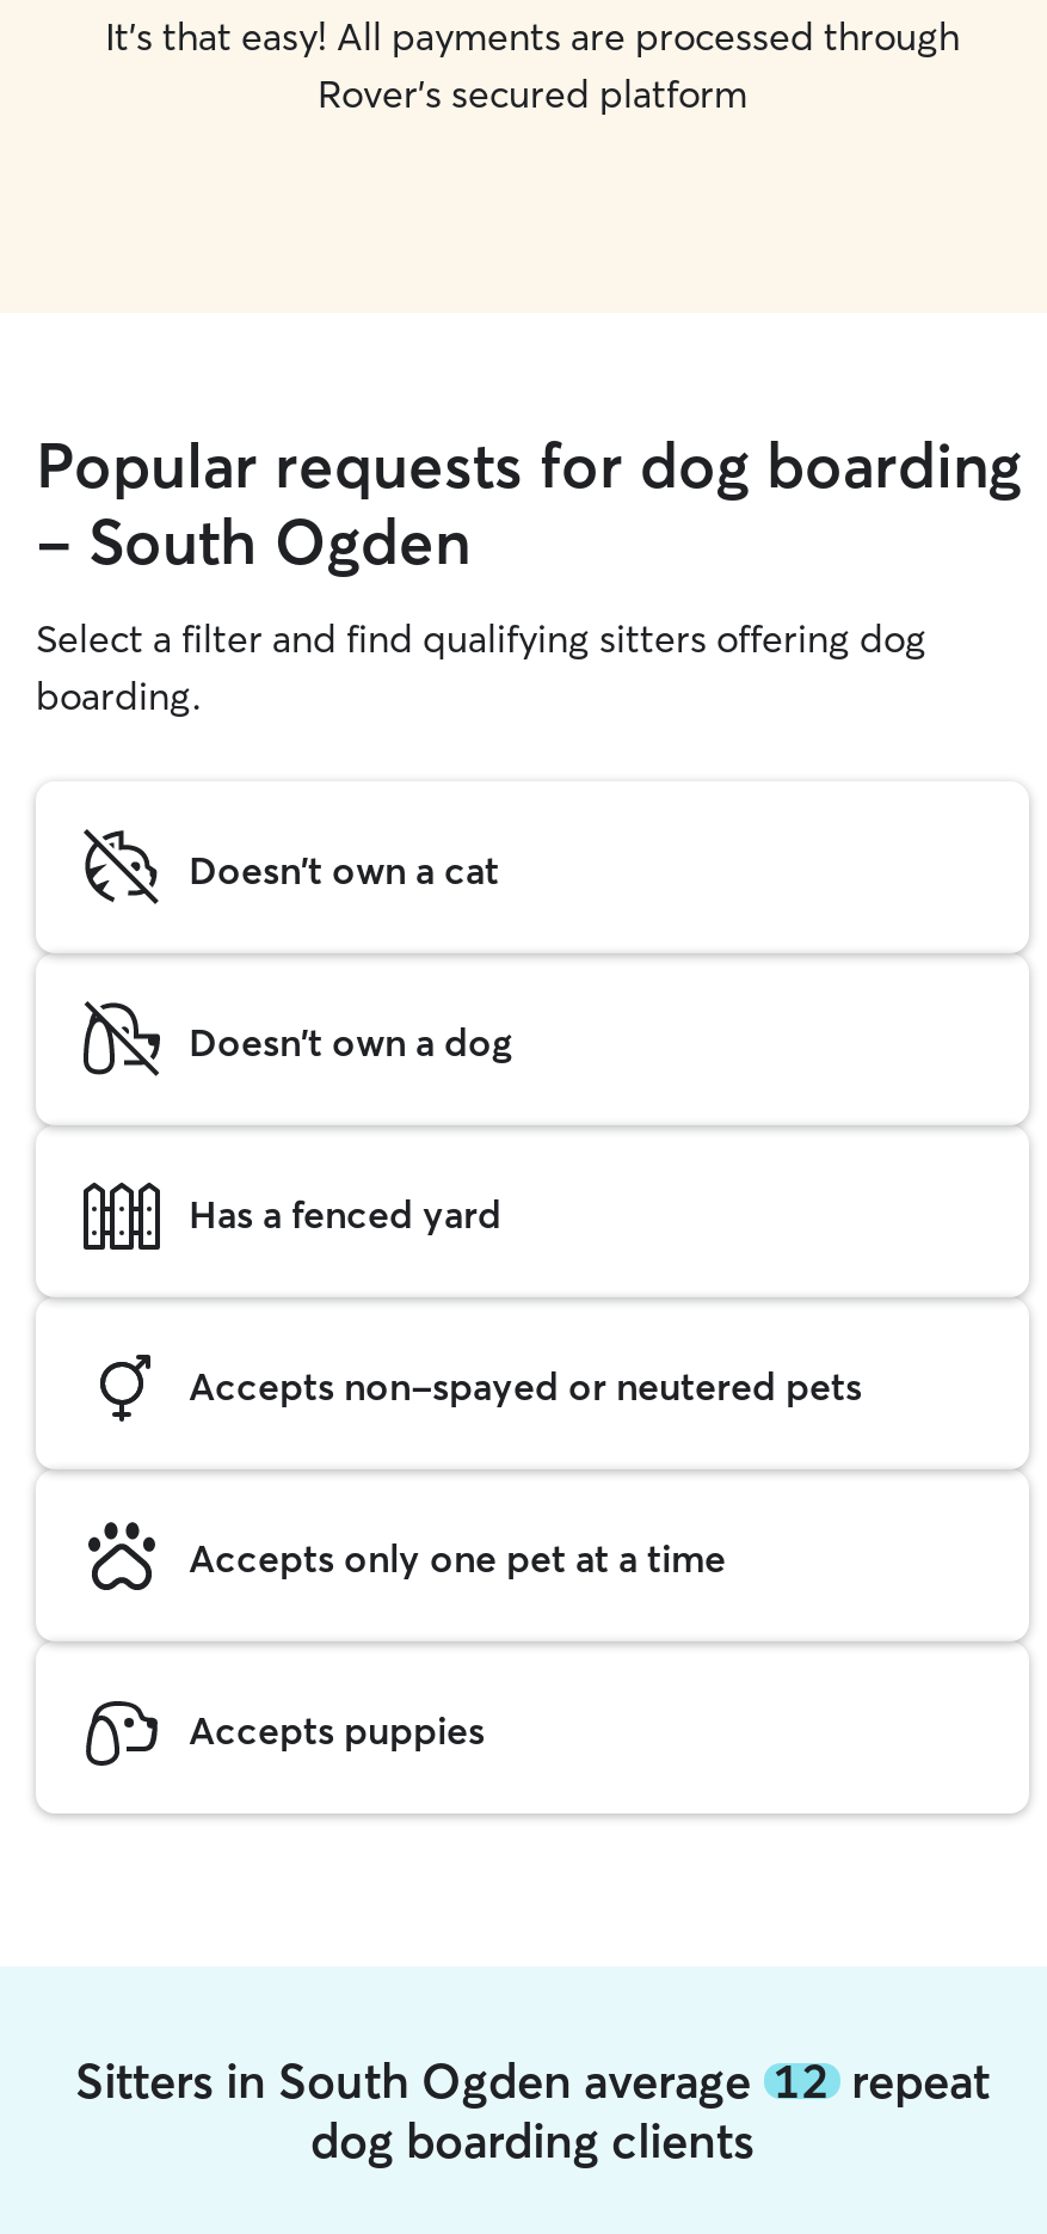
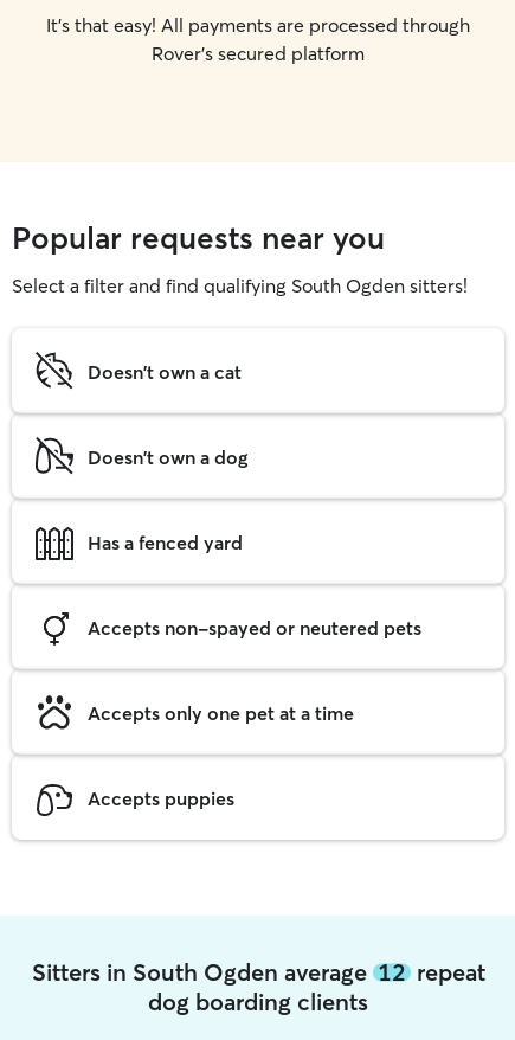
[36,428,1022,719] Popular requests for dog boarding | - South Ogden | Select a filter and find qualifying sitters offering dog | boarding. -> [12,219,468,297] Popular requests near you | Select a filter and find qualifying South Ogden sitters!

